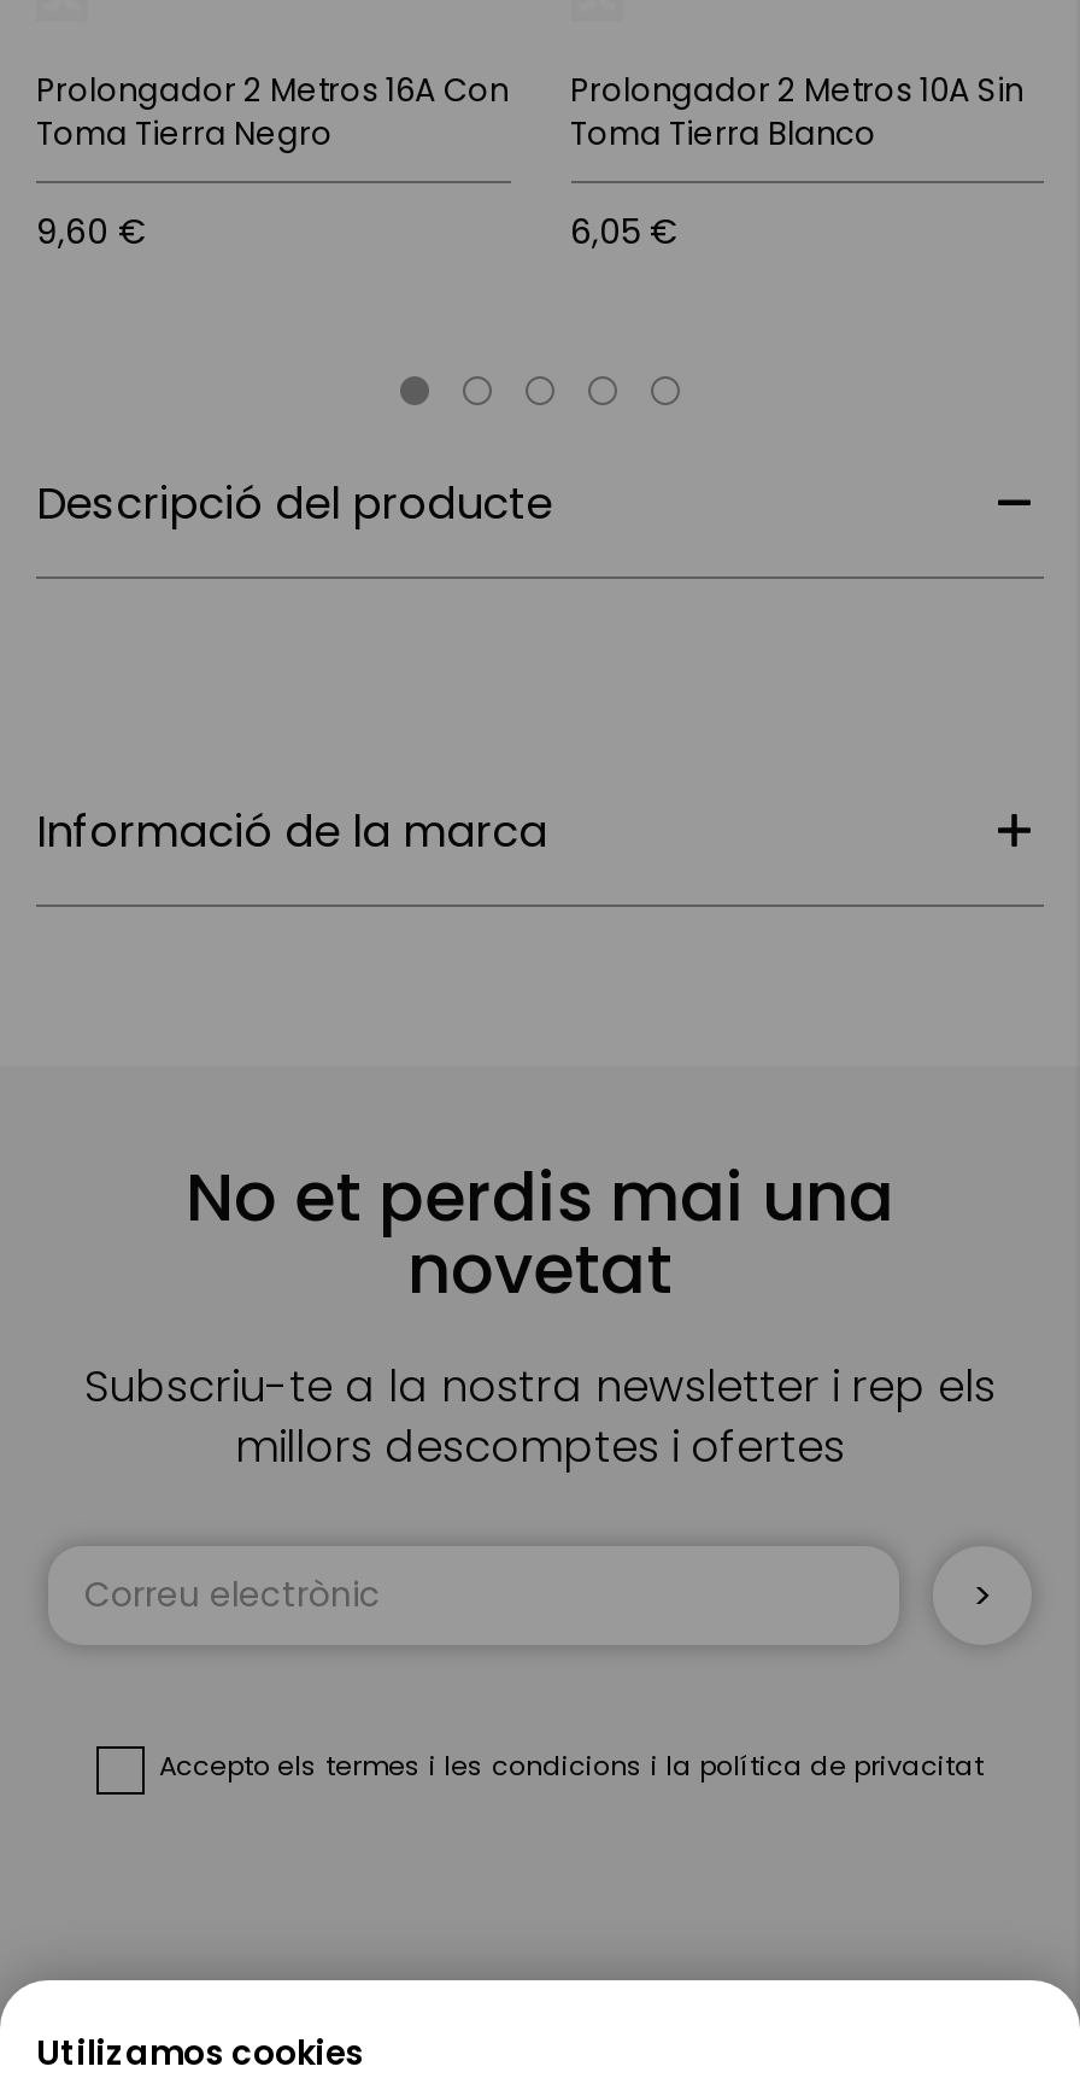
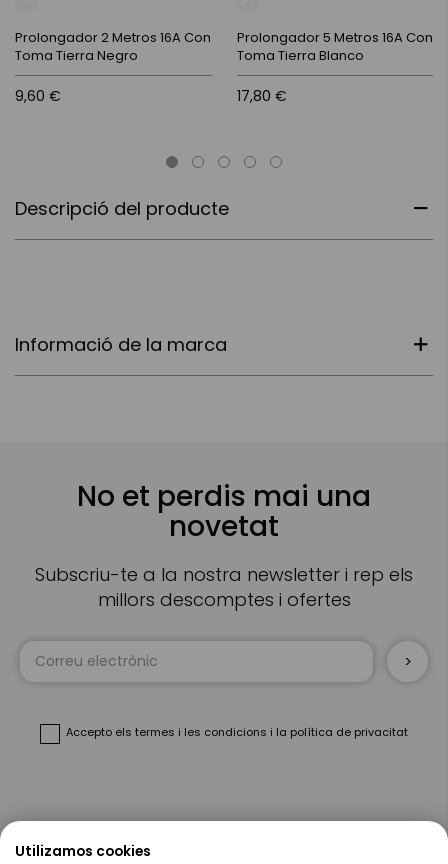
[570,66,1023,112] Prolongador 2 Metros 10A Sin -> [236,27,432,46] Prolongador 5 Metros 16A Con
[570,206,679,254] 6,05 € -> [236,85,286,105] 17,80 €

